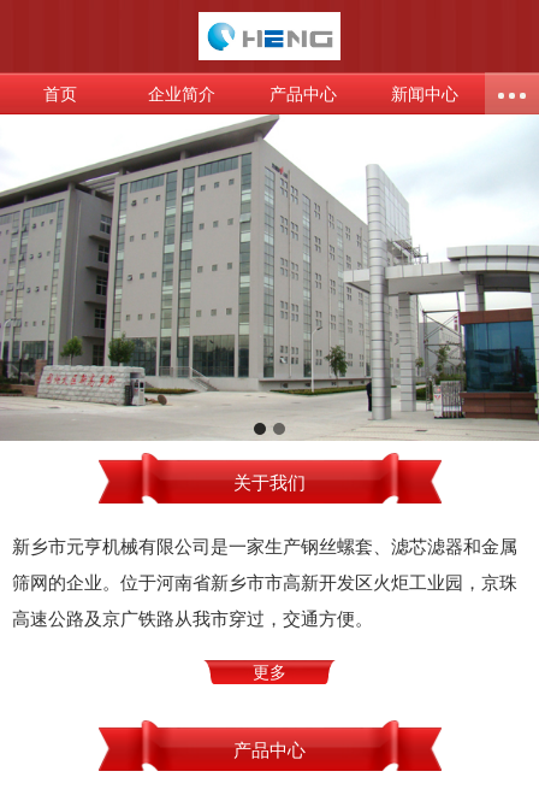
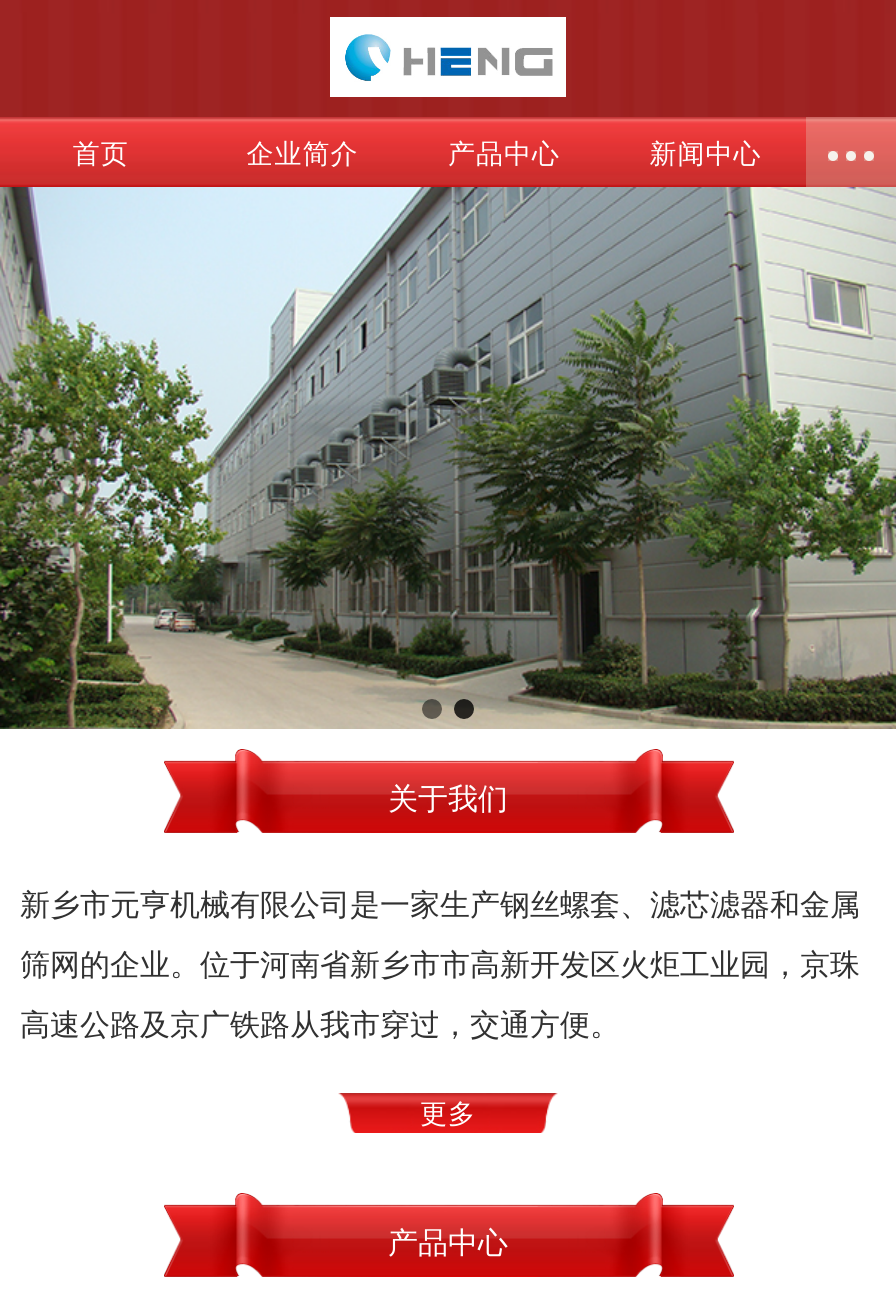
[4,113,535,440] [image] -> [6,185,890,729] [image]

